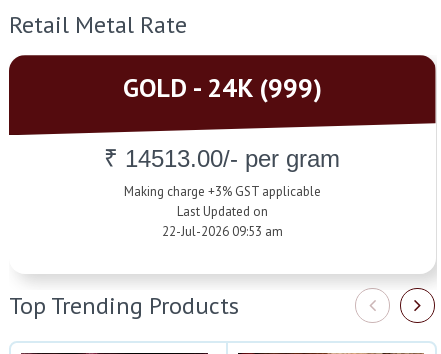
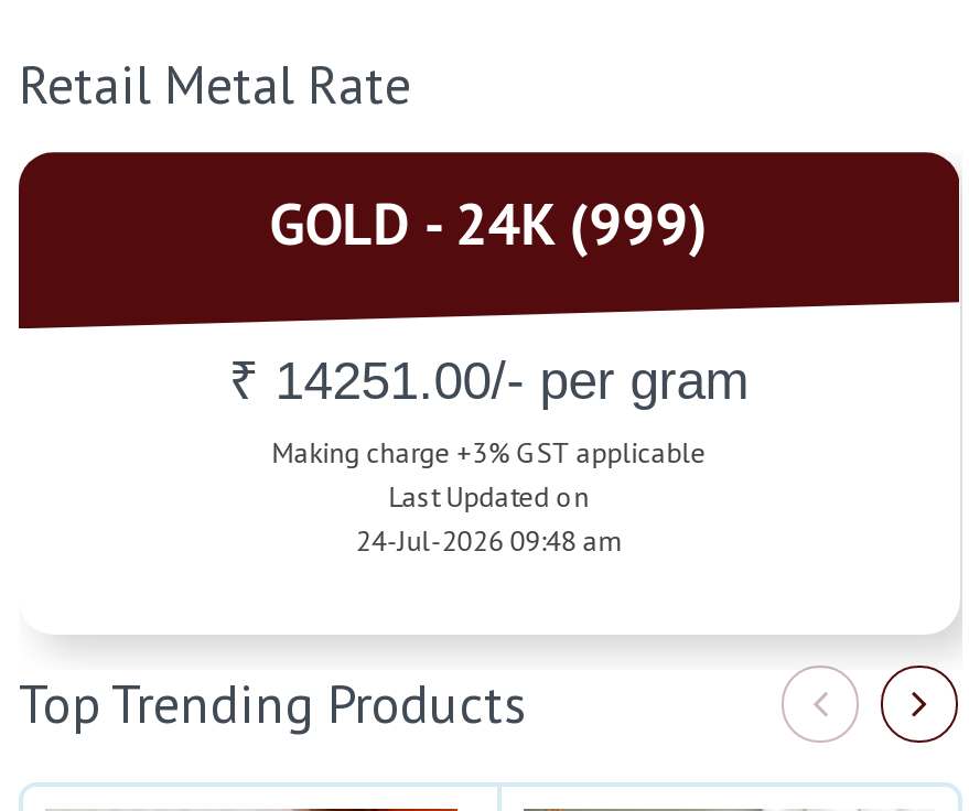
[104,145,340,172] ₹ 14513.00/- per gram -> [229,351,749,410] ₹ 14251.00/- per gram
[162,223,283,240] 22-Jul-2026 09:53 am -> [356,523,622,560] 24-Jul-2026 09:48 am

